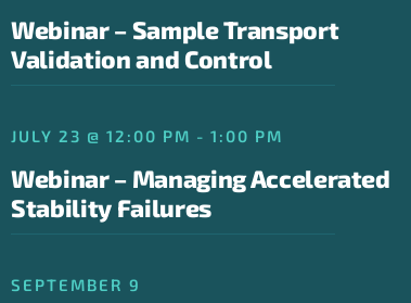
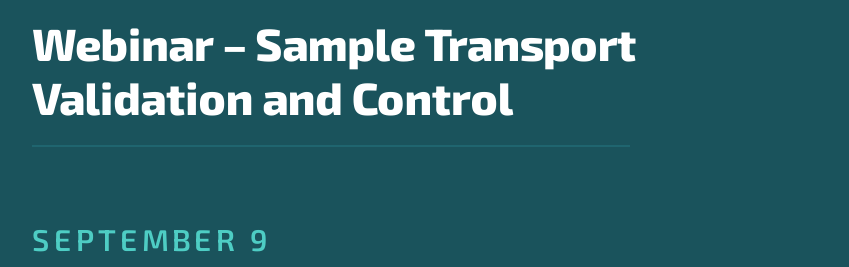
[11,126,390,222] JULY 23 @ 12:00 PM - 1:00 PM | Webinar – Managing Accelerated | Stability Failures -> none

